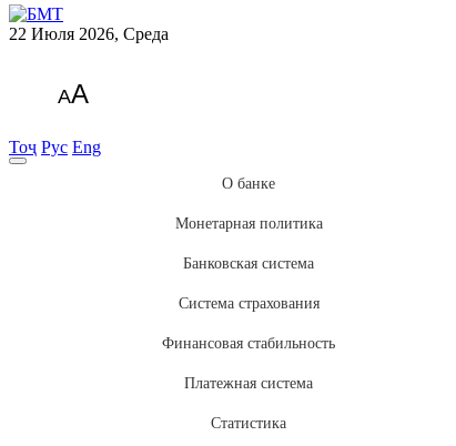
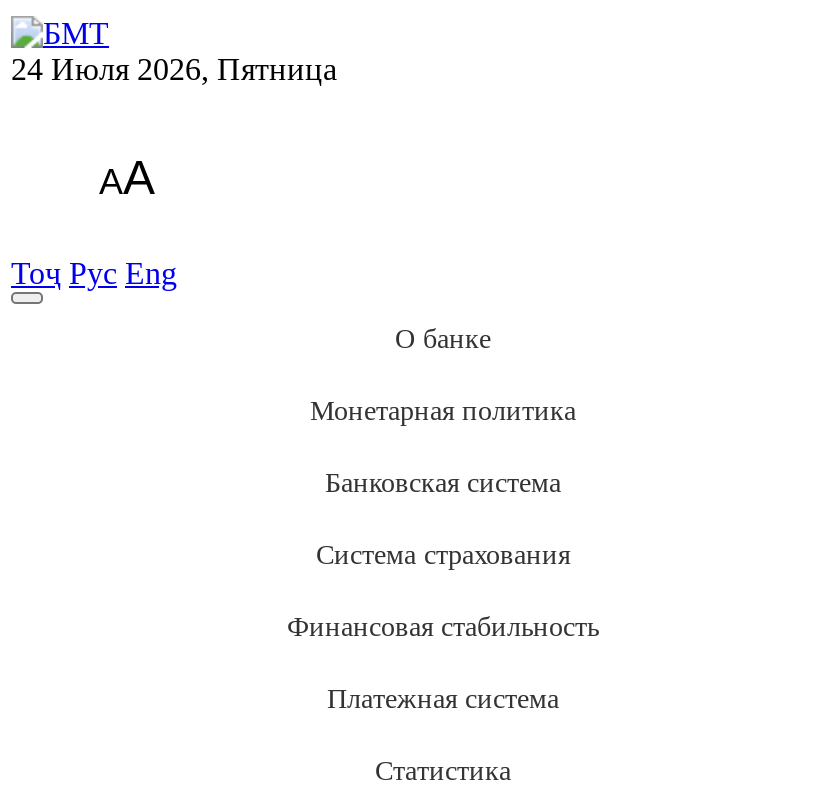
[9,24,169,43] 22 Июля 2026, Среда -> [11,52,337,86] 24 Июля 2026, Пятница

